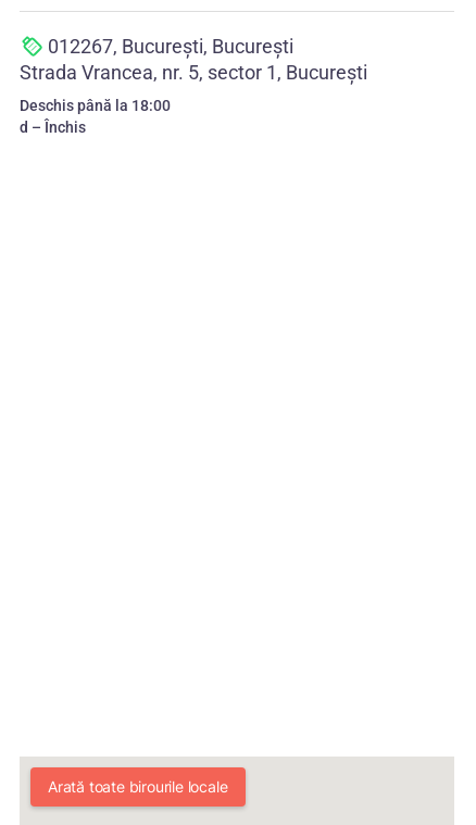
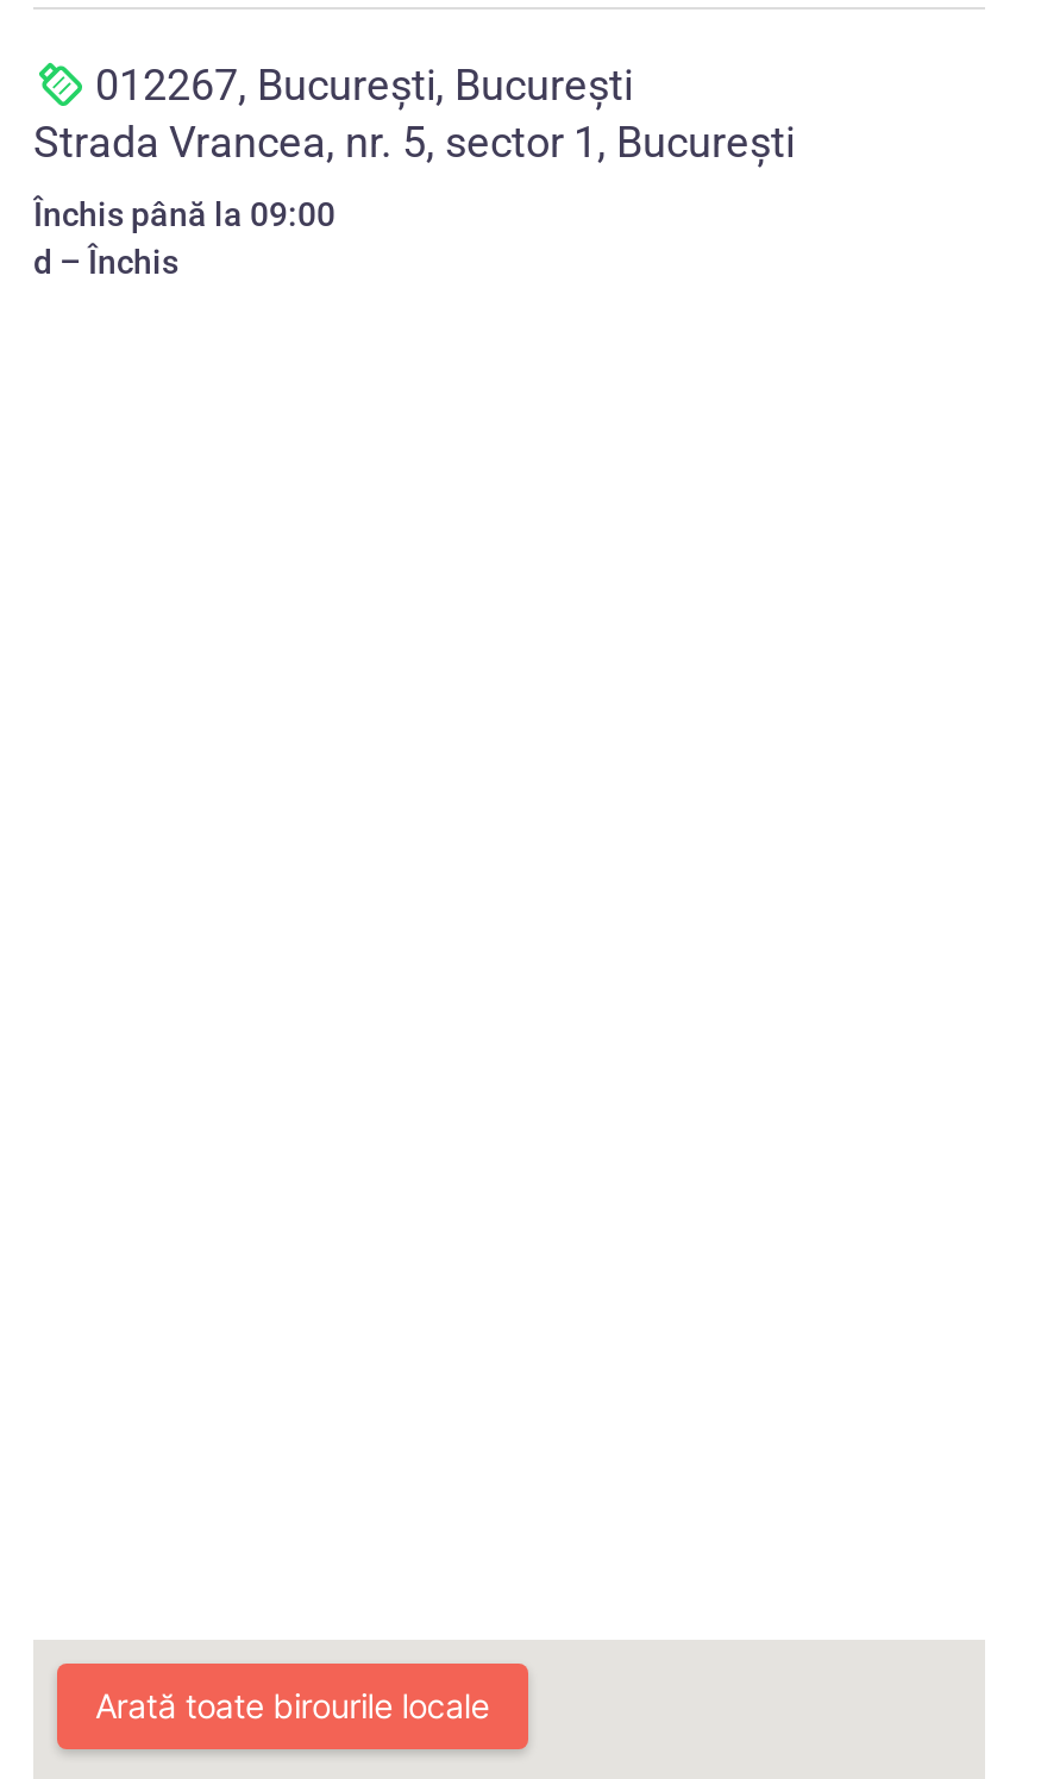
[20,97,171,114] Deschis până la 18:00 -> [33,195,335,233] Închis până la 09:00

